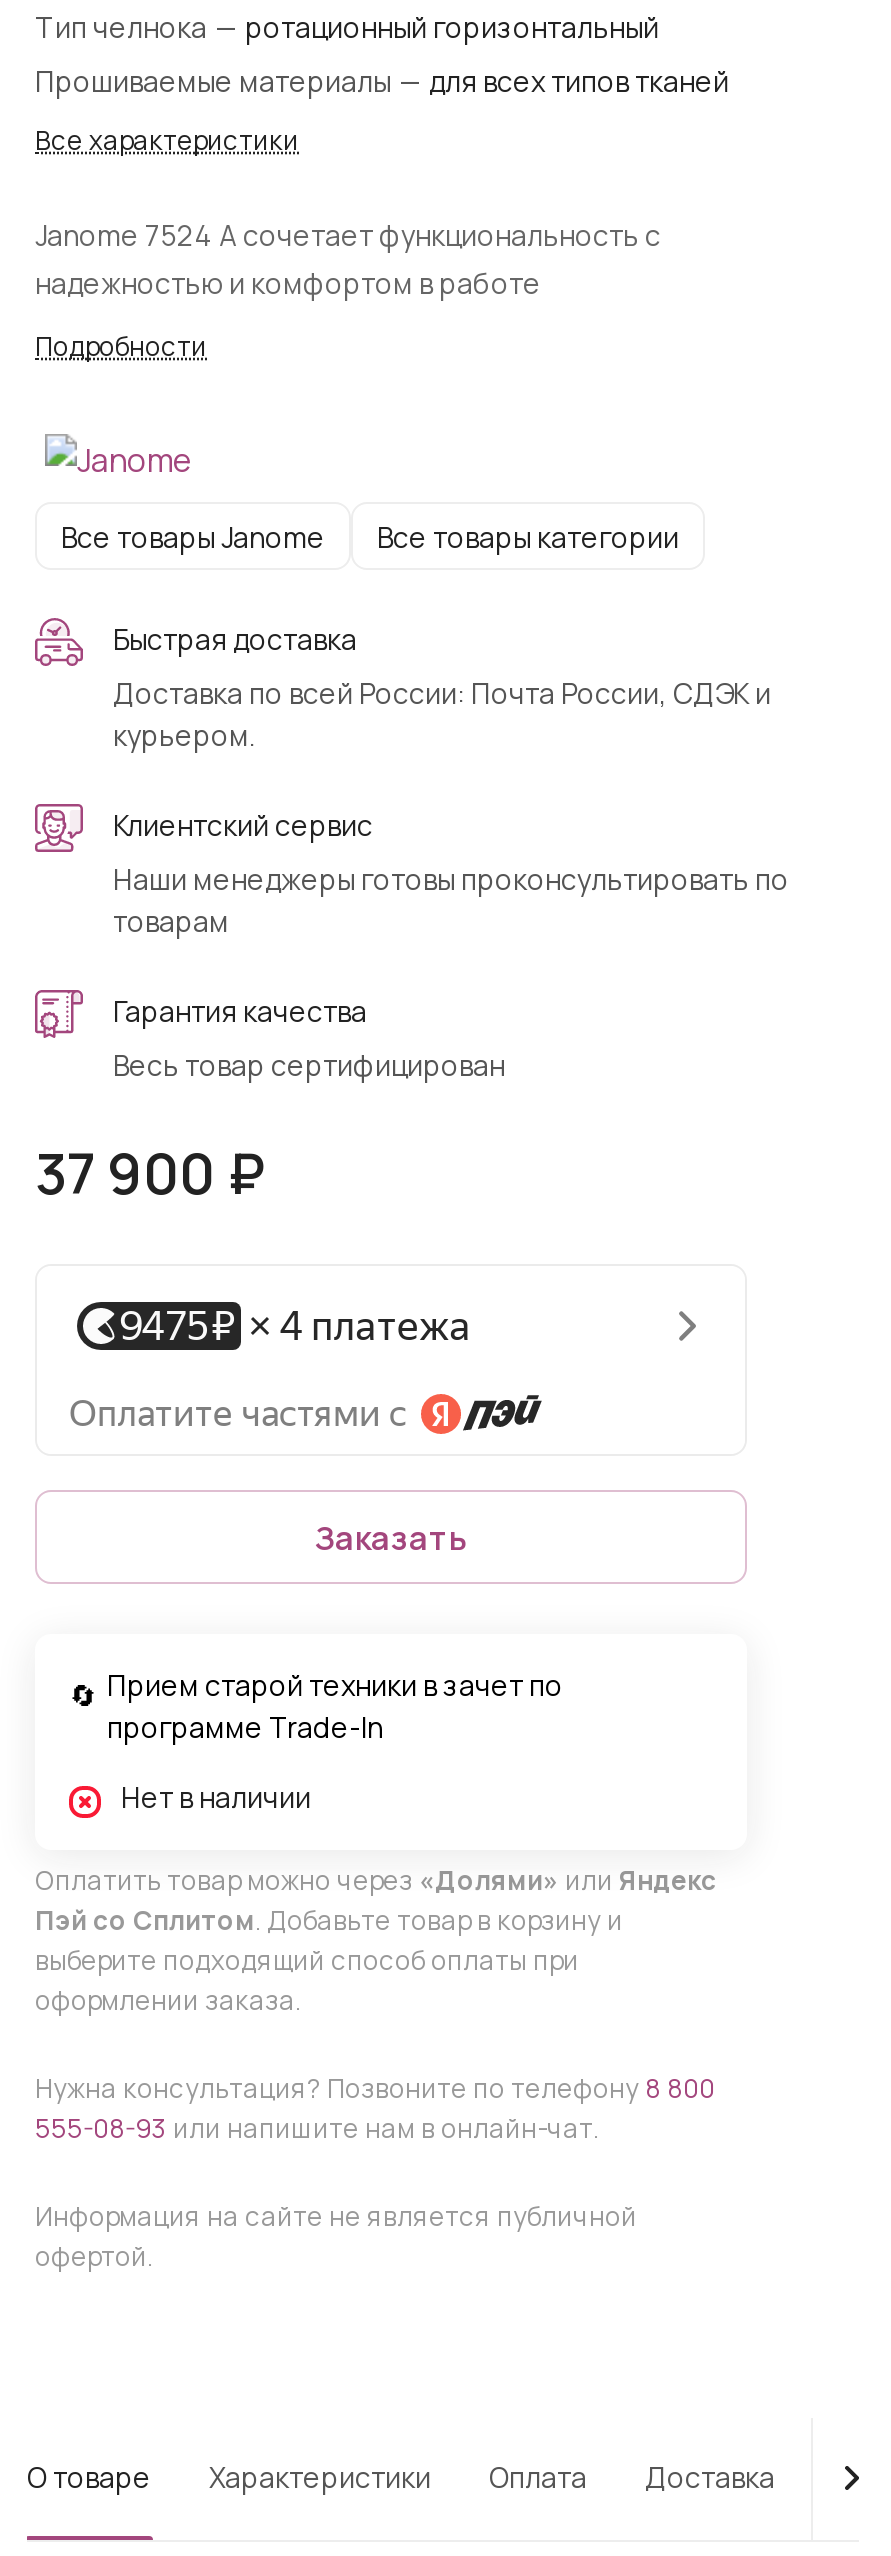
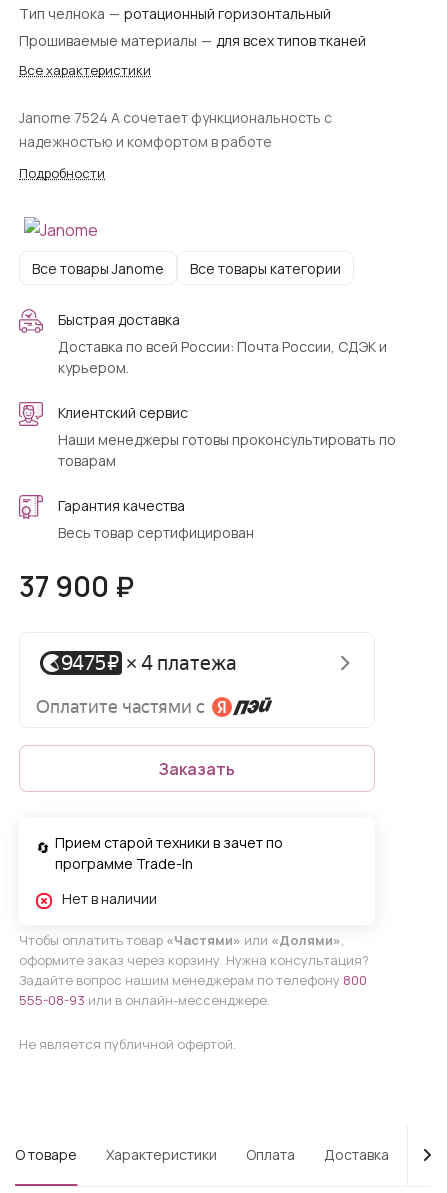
[35,1863,717,2275] Оплатить товар можно через «Долями» или Яндекс | Пэй со Сплитом. Добавьте товар в корзину и | выберите подходящий способ оплаты при | оформлении заказа. | Нужна консультация? Позвоните по телефону 8 800 | 555-08-93 или напишите нам в онлайн-чат. | Информация на сайте не является публичной | офертой. -> [19,931,369,1053] Чтобы оплатить товар «Частями» или «Долями», | оформите заказ через корзину. Нужна консультация? | Задайте вопрос нашим менеджерам по телефону 800 | 555-08-93 или в онлайн-мессенджере. | Не является публичной офертой.

